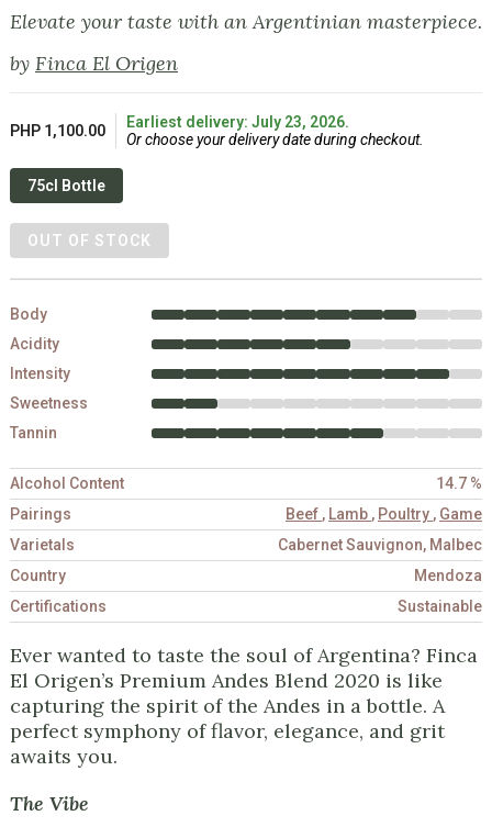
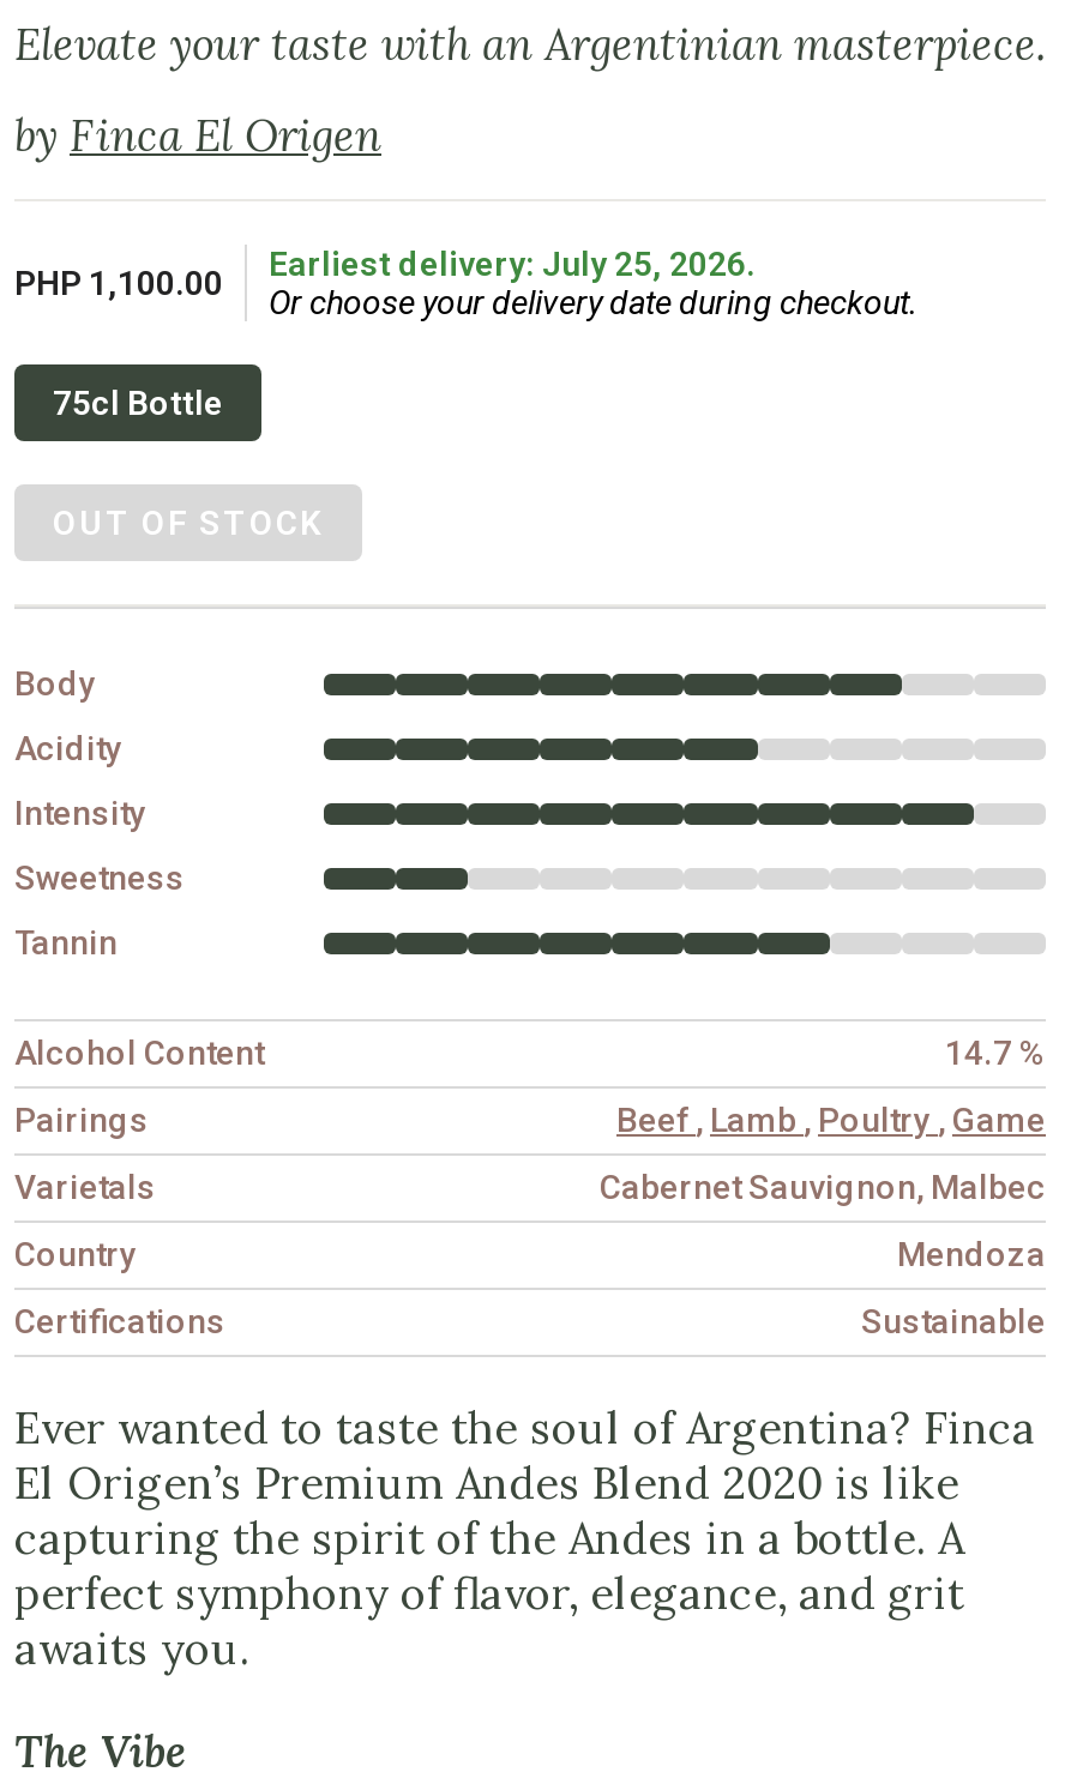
[126,113,349,130] Earliest delivery: July 23, 2026. -> [269,244,756,282] Earliest delivery: July 25, 2026.

